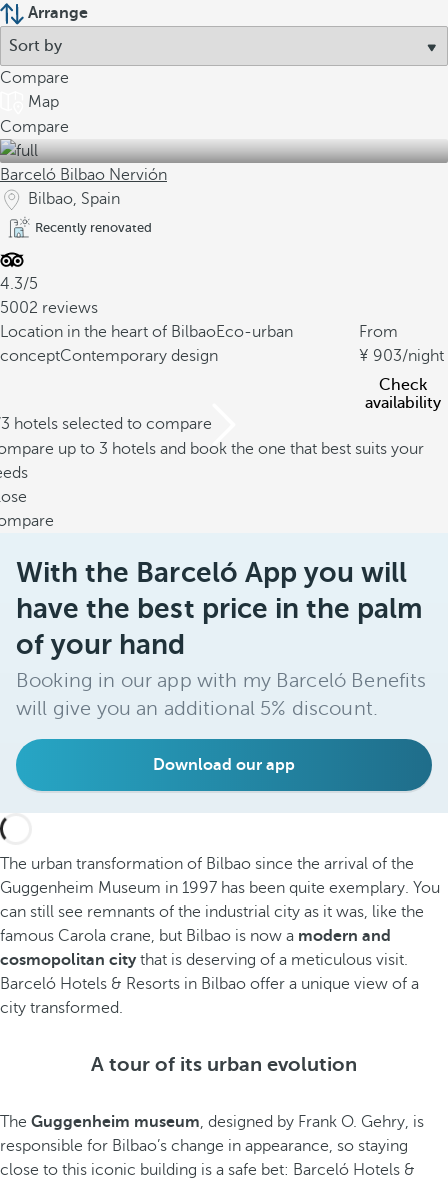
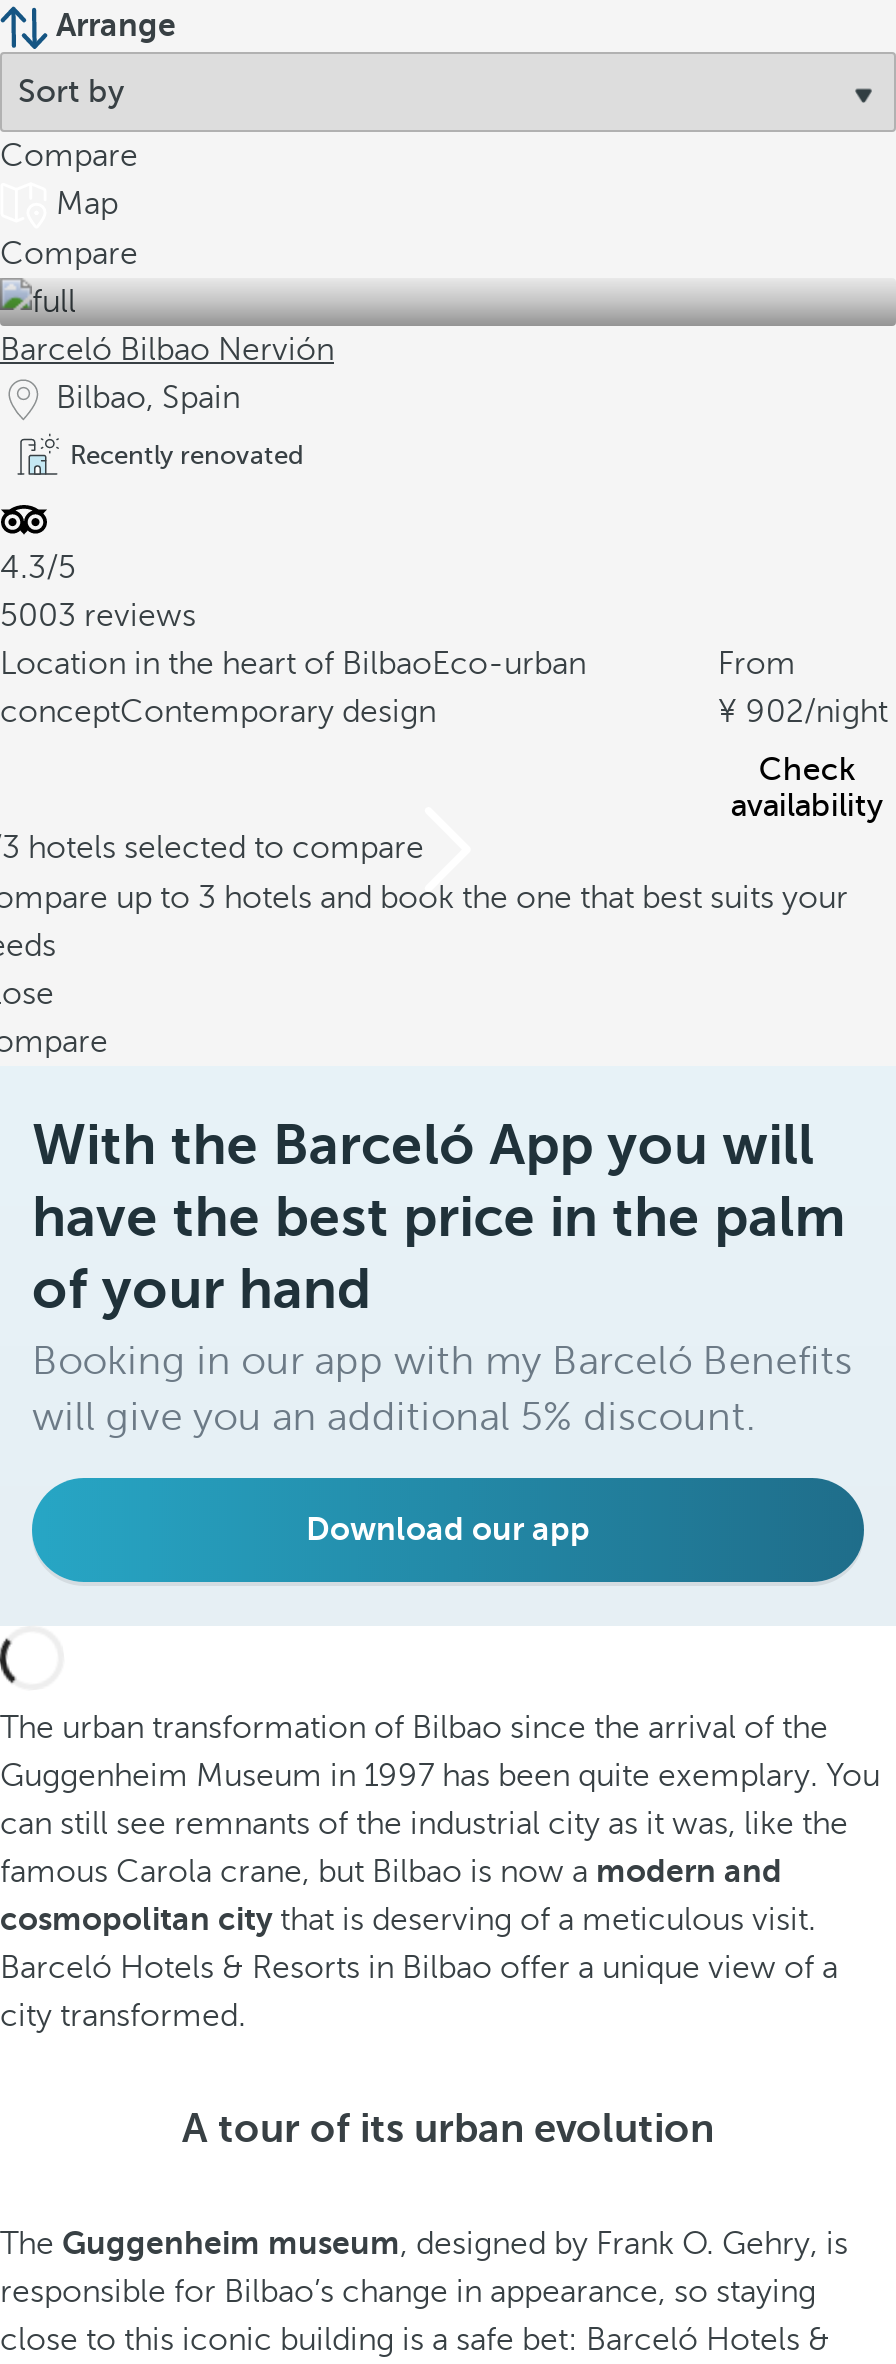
[0,299,98,317] 5002 reviews -> [0,598,196,634] 5003 reviews
[373,347,444,365] 903/night -> [746,694,888,730] 902/night

